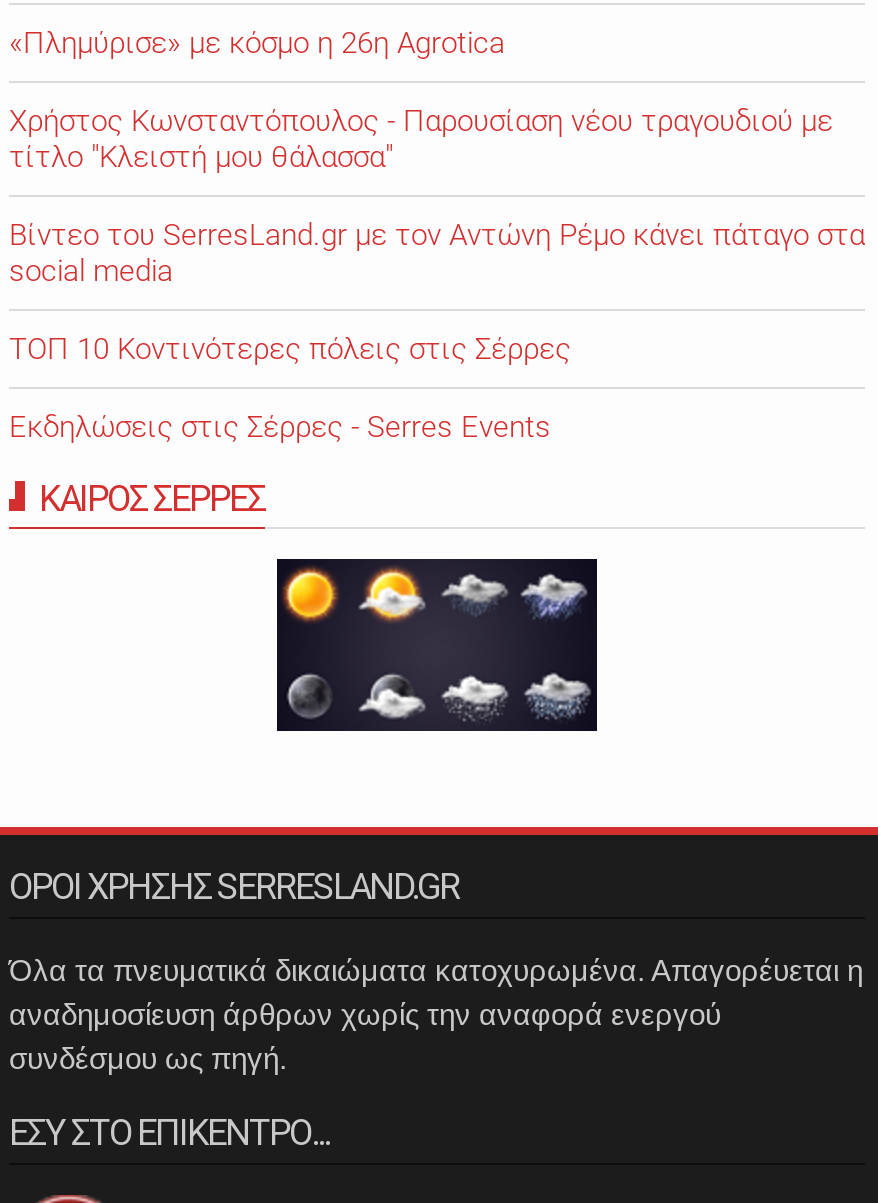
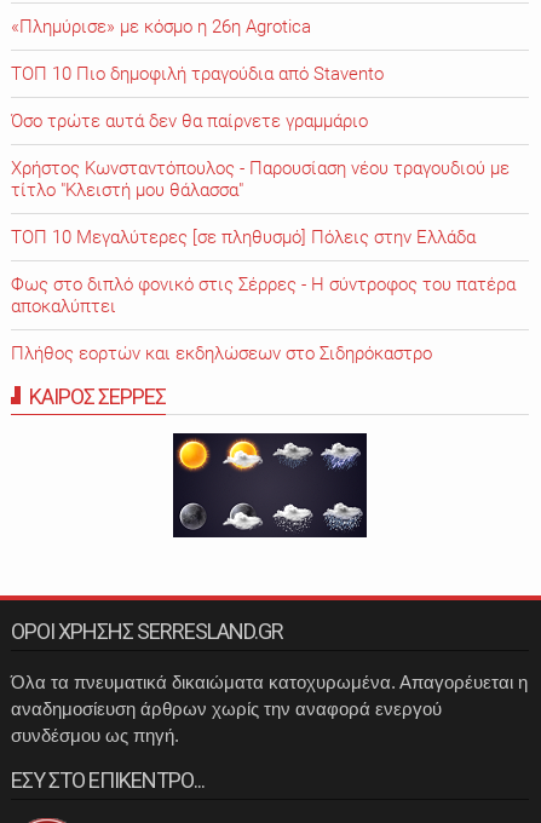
none -> [11,63,384,132] ΤΟΠ 10 Πιο δημοφιλή τραγούδια από Stavento | Όσο τρώτε αυτά δεν θα παίρνετε γραμμάριο
[9,217,865,289] Βίντεο του SerresLand.gr με τον Αντώνη Ρέμο κάνει πάταγο στα | social media -> [11,226,476,248] ΤΟΠ 10 Μεγαλύτερες [σε πληθυσμό] Πόλεις στην Ελλάδα
[9,331,571,367] ΤΟΠ 10 Κοντινότερες πόλεις στις Σέρρες -> [11,274,516,317] Φως στο διπλό φονικό στις Σέρρες - Η σύντροφος του πατέρα | αποκαλύπτει
[9,409,551,445] Εκδηλώσεις στις Σέρρες - Serres Events -> [11,343,432,364] Πλήθος εορτών και εκδηλώσεων στο Σιδηρόκαστρο

